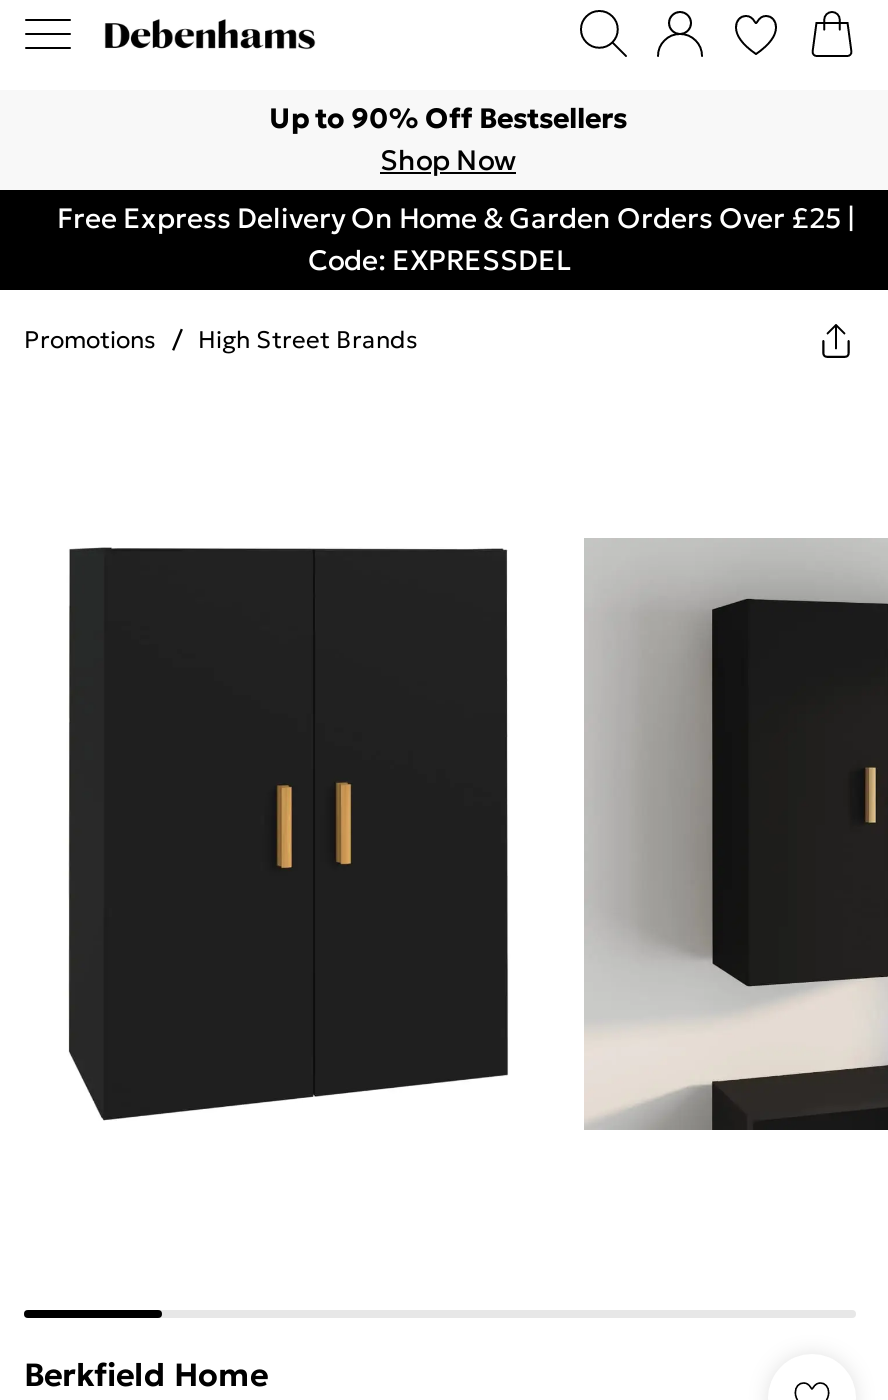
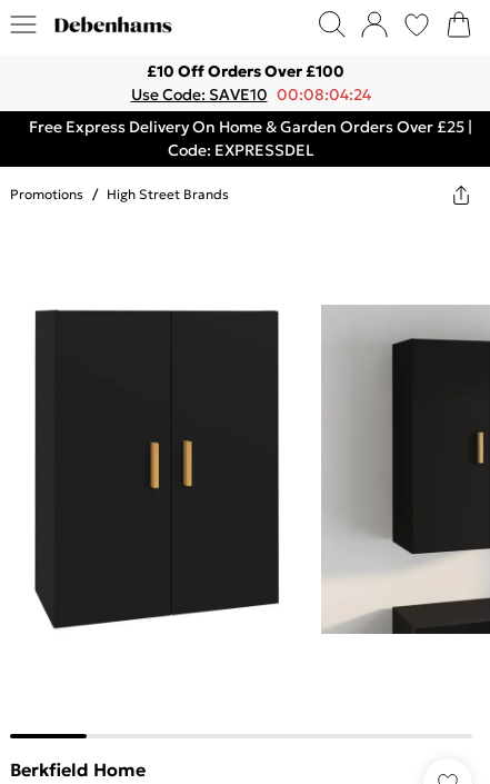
[269,100,627,178] Up to 90% Off Bestsellers | Shop Now -> [131,61,371,105] £10 Off Orders Over £100 | Use Code: SAVE10 00:08:04:24

